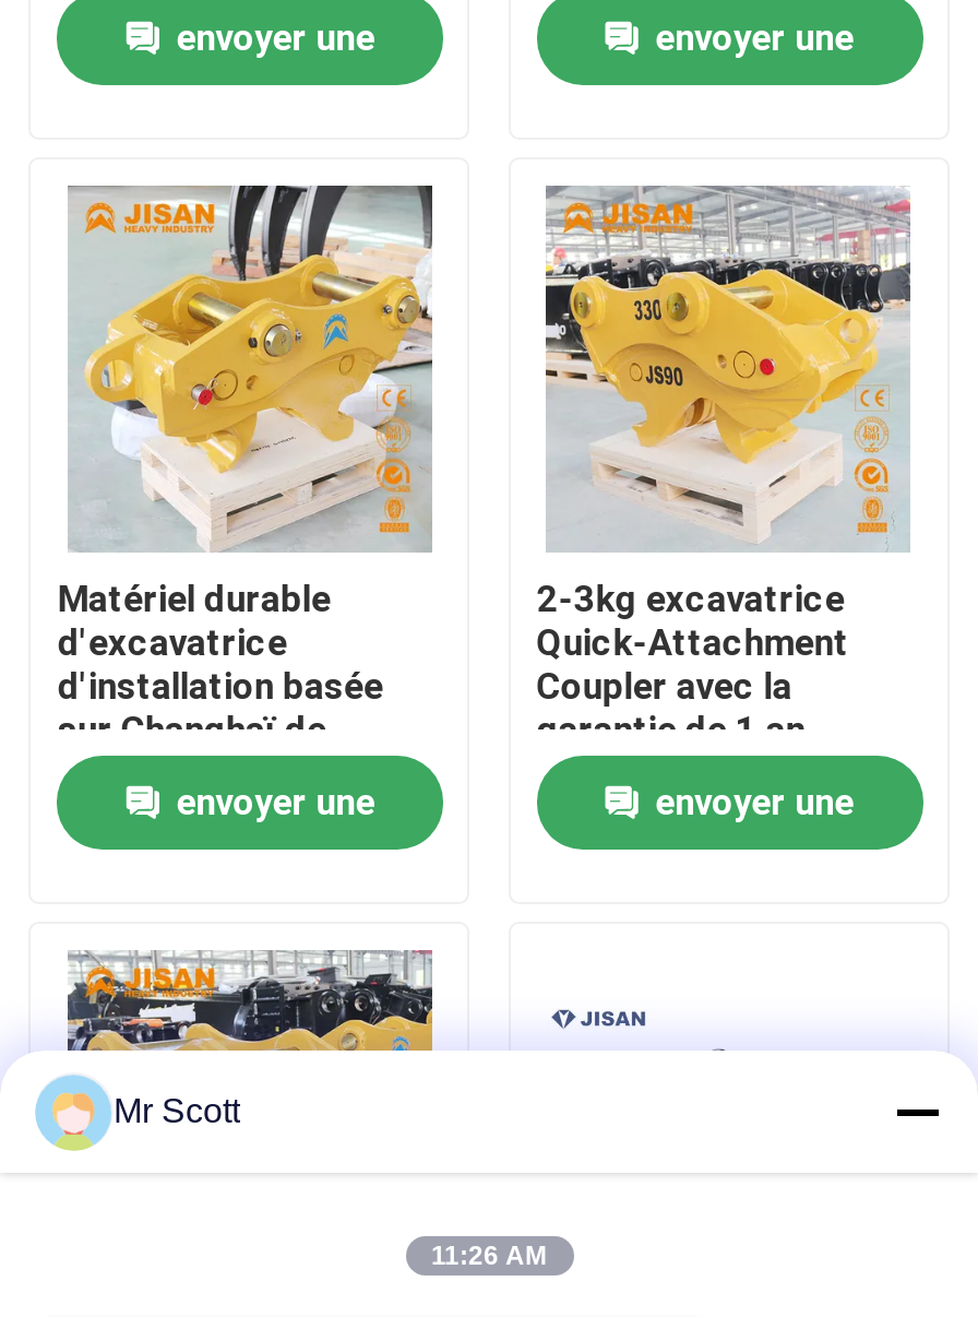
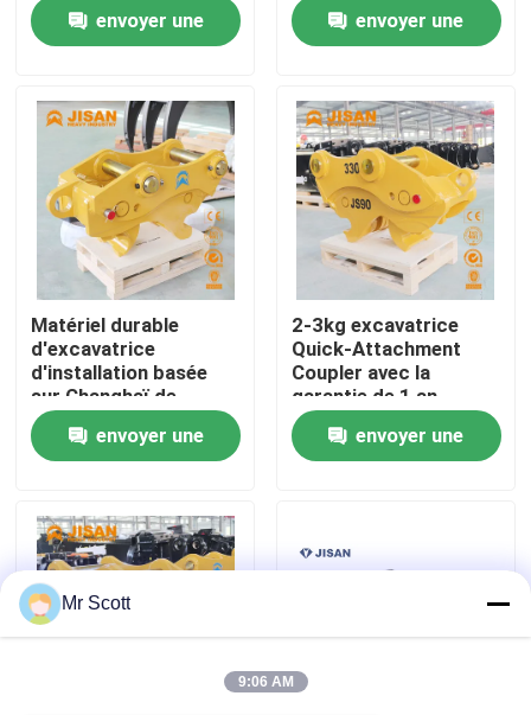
[431,1241,547,1271] 11:26 AM -> [238,673,293,690] 9:06 AM

